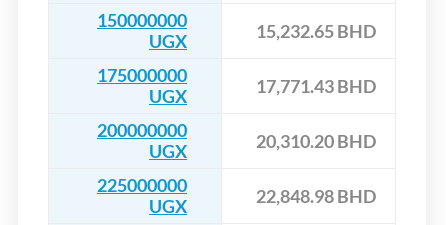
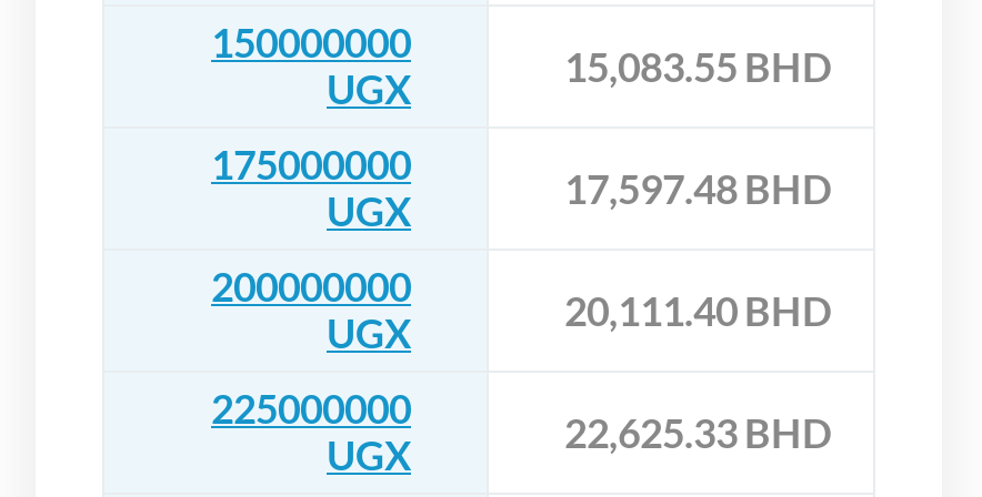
[256,20,376,42] 15,232.65 BHD -> [564,41,831,90] 15,083.55 BHD
[256,75,376,97] 17,771.43 BHD -> [564,164,831,212] 17,597.48 BHD
[256,130,376,152] 20,310.20 BHD -> [564,286,831,334] 20,111.40 BHD
[256,185,376,207] 22,848.98 BHD -> [564,408,831,456] 22,625.33 BHD

